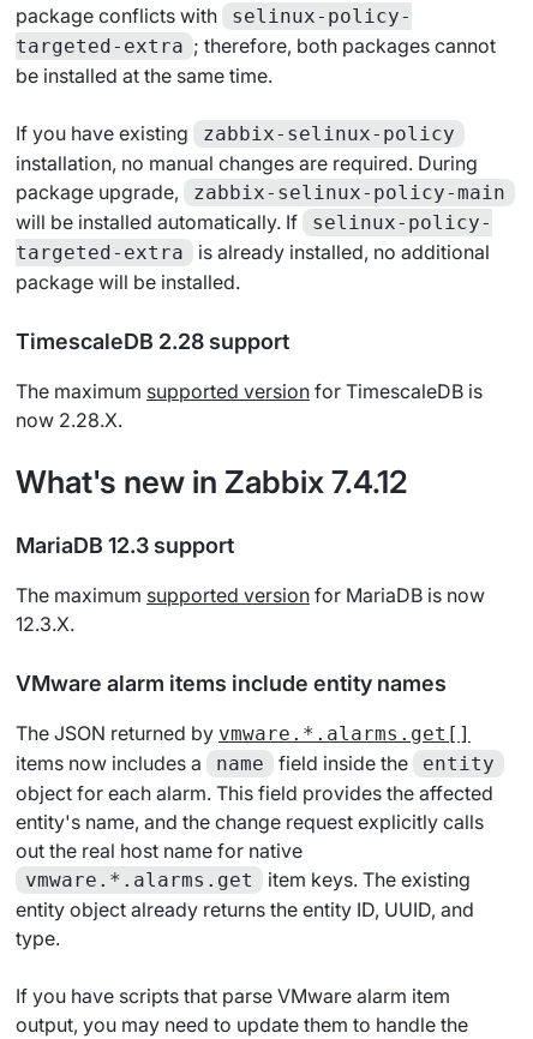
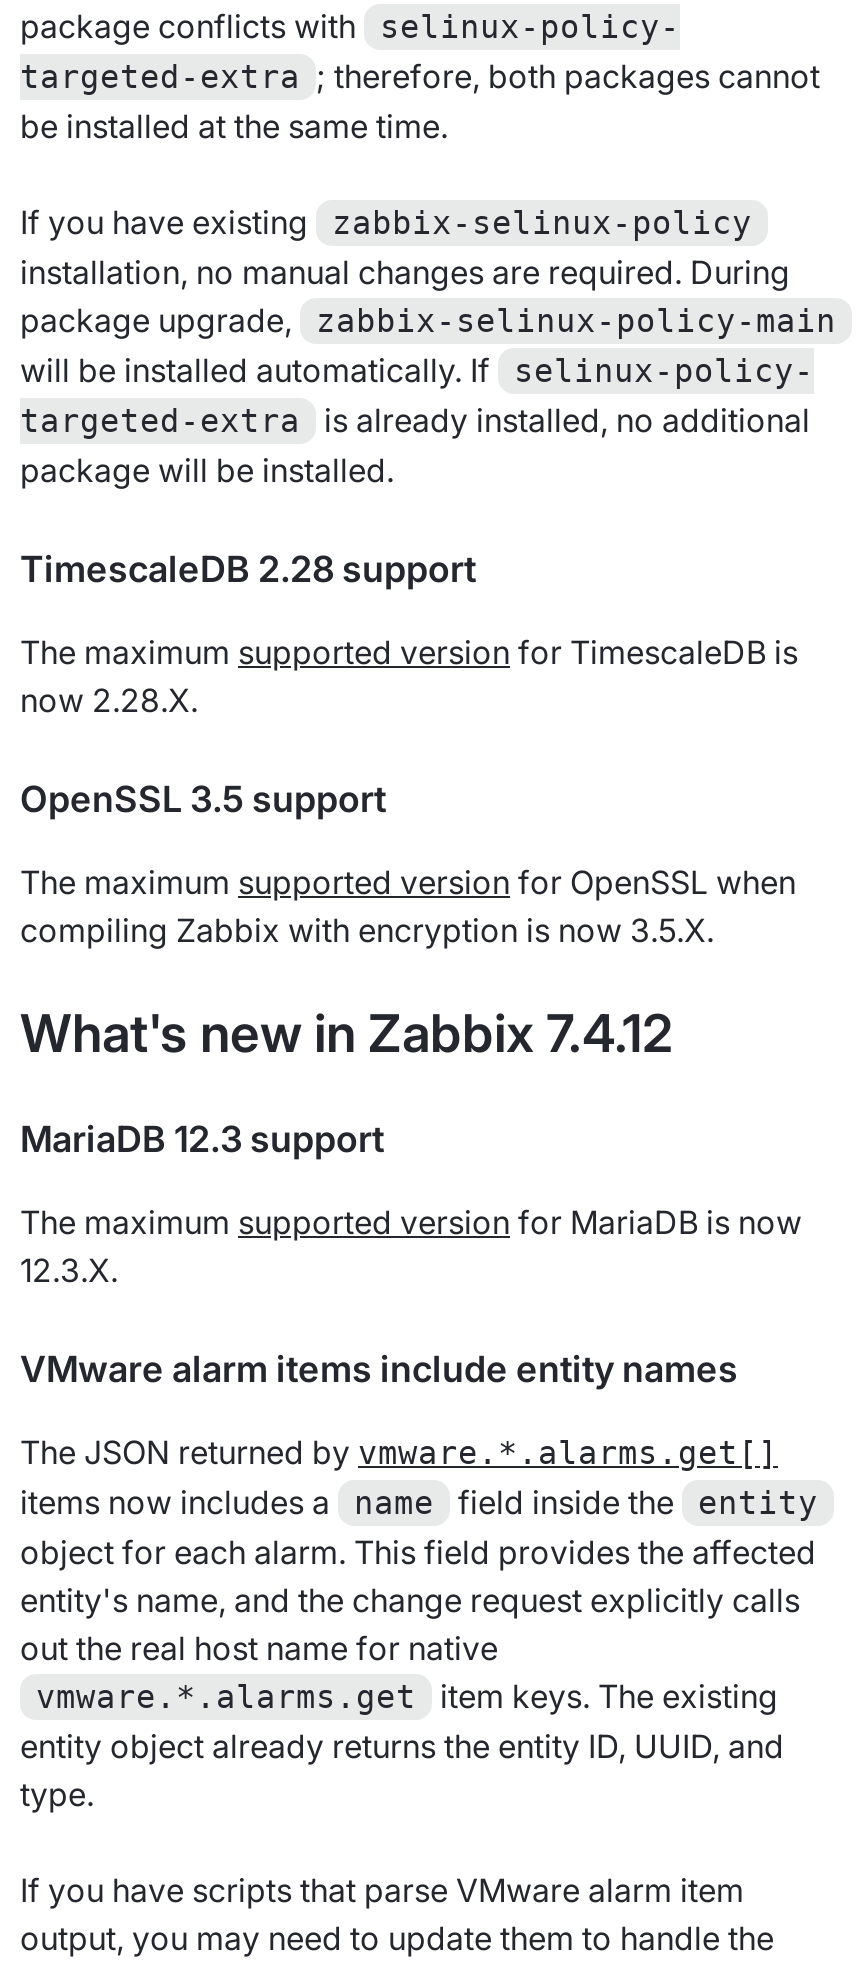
none -> [20,778,796,950] OpenSSL 3.5 support | The maximum supported version for OpenSSL when | compiling Zabbix with encryption is now 3.5.X.

